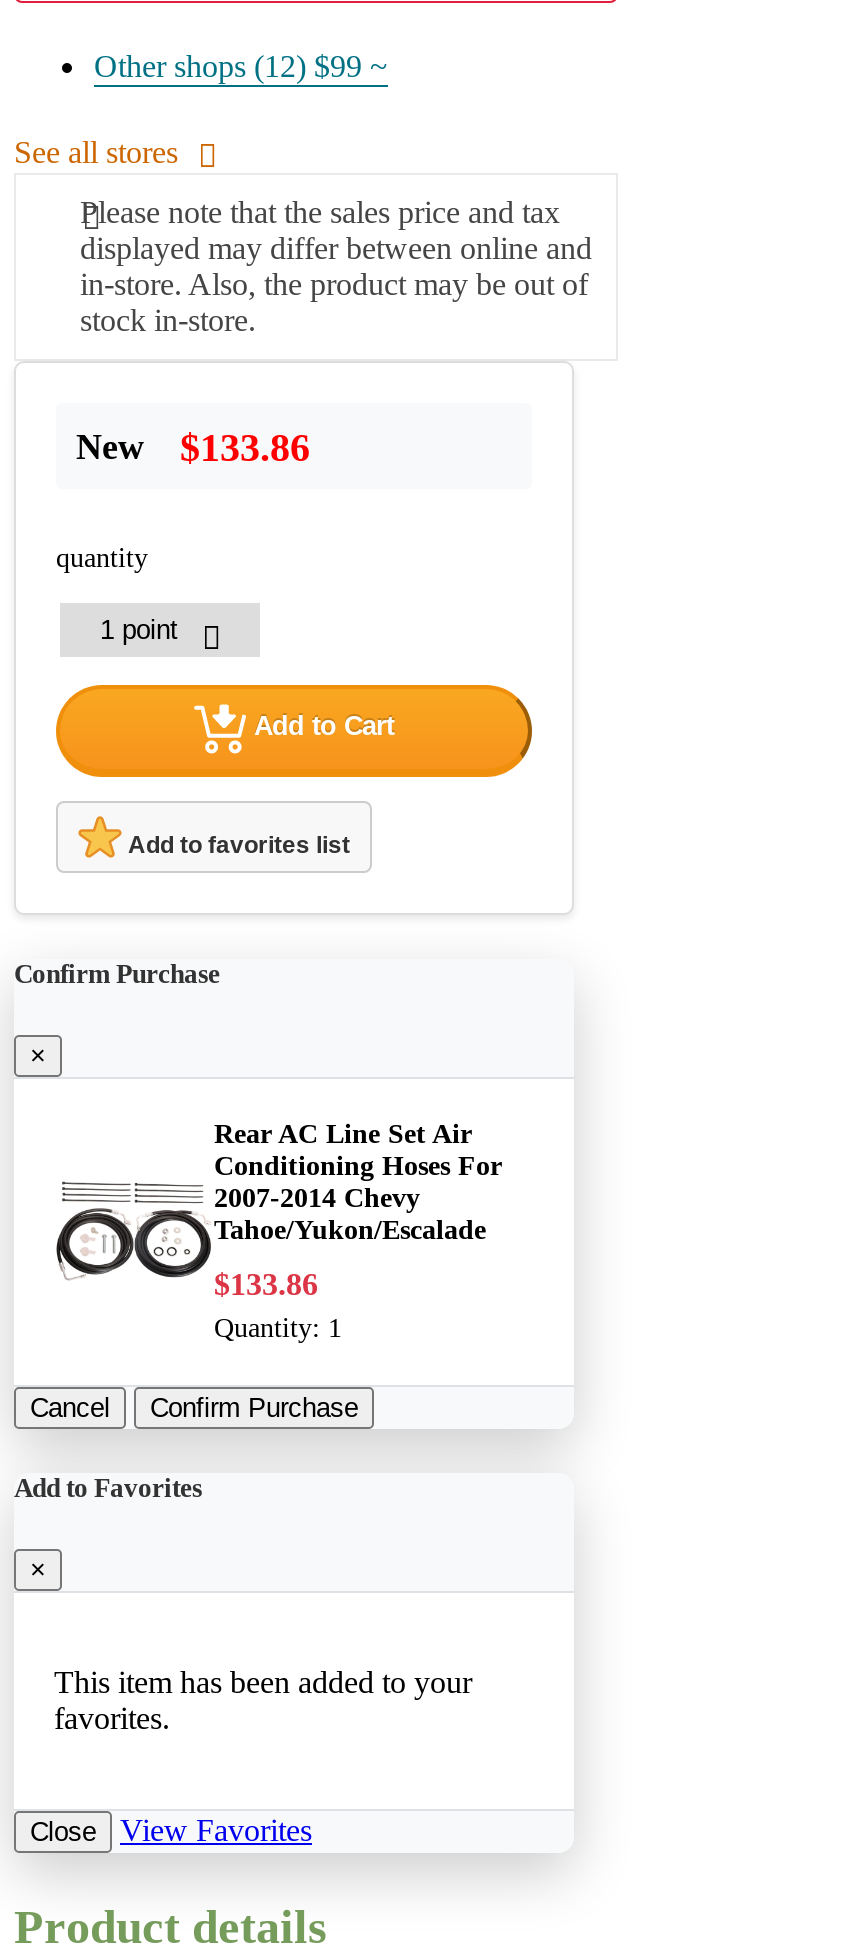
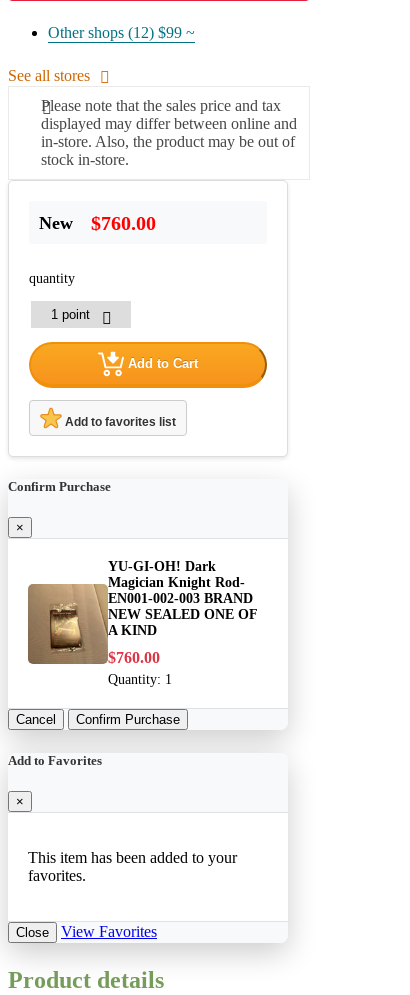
[76,424,310,468] New $133.86 -> [39,212,156,234] New $760.00
[54,1119,502,1296] [image] | Rear AC Line Set Air | Conditioning Hoses For | 2007-2014 Chevy | Tahoe/Yukon/Escalade -> [27,559,257,665] [image] | YU-GI-OH! Dark | Magician Knight Rod- | EN001-002-003 BRAND | NEW SEALED ONE OF | A KIND
[214,1267,318,1301] $133.86 -> [108,649,160,666] $760.00

